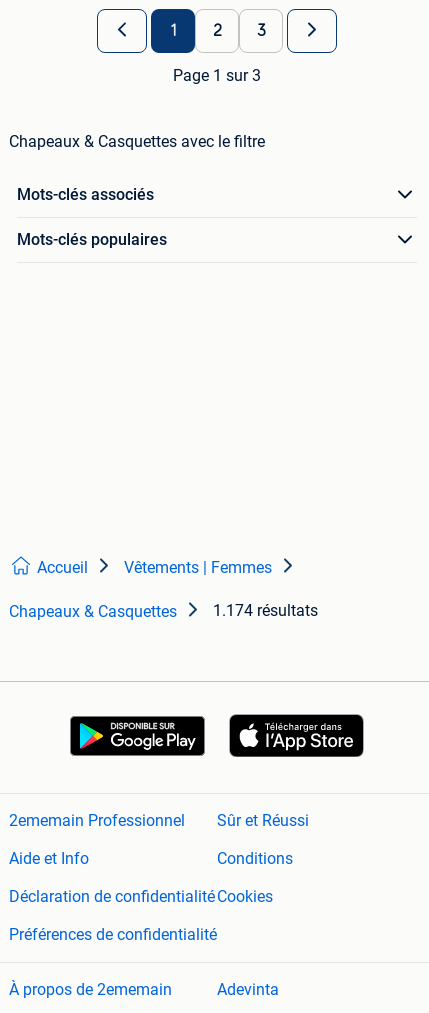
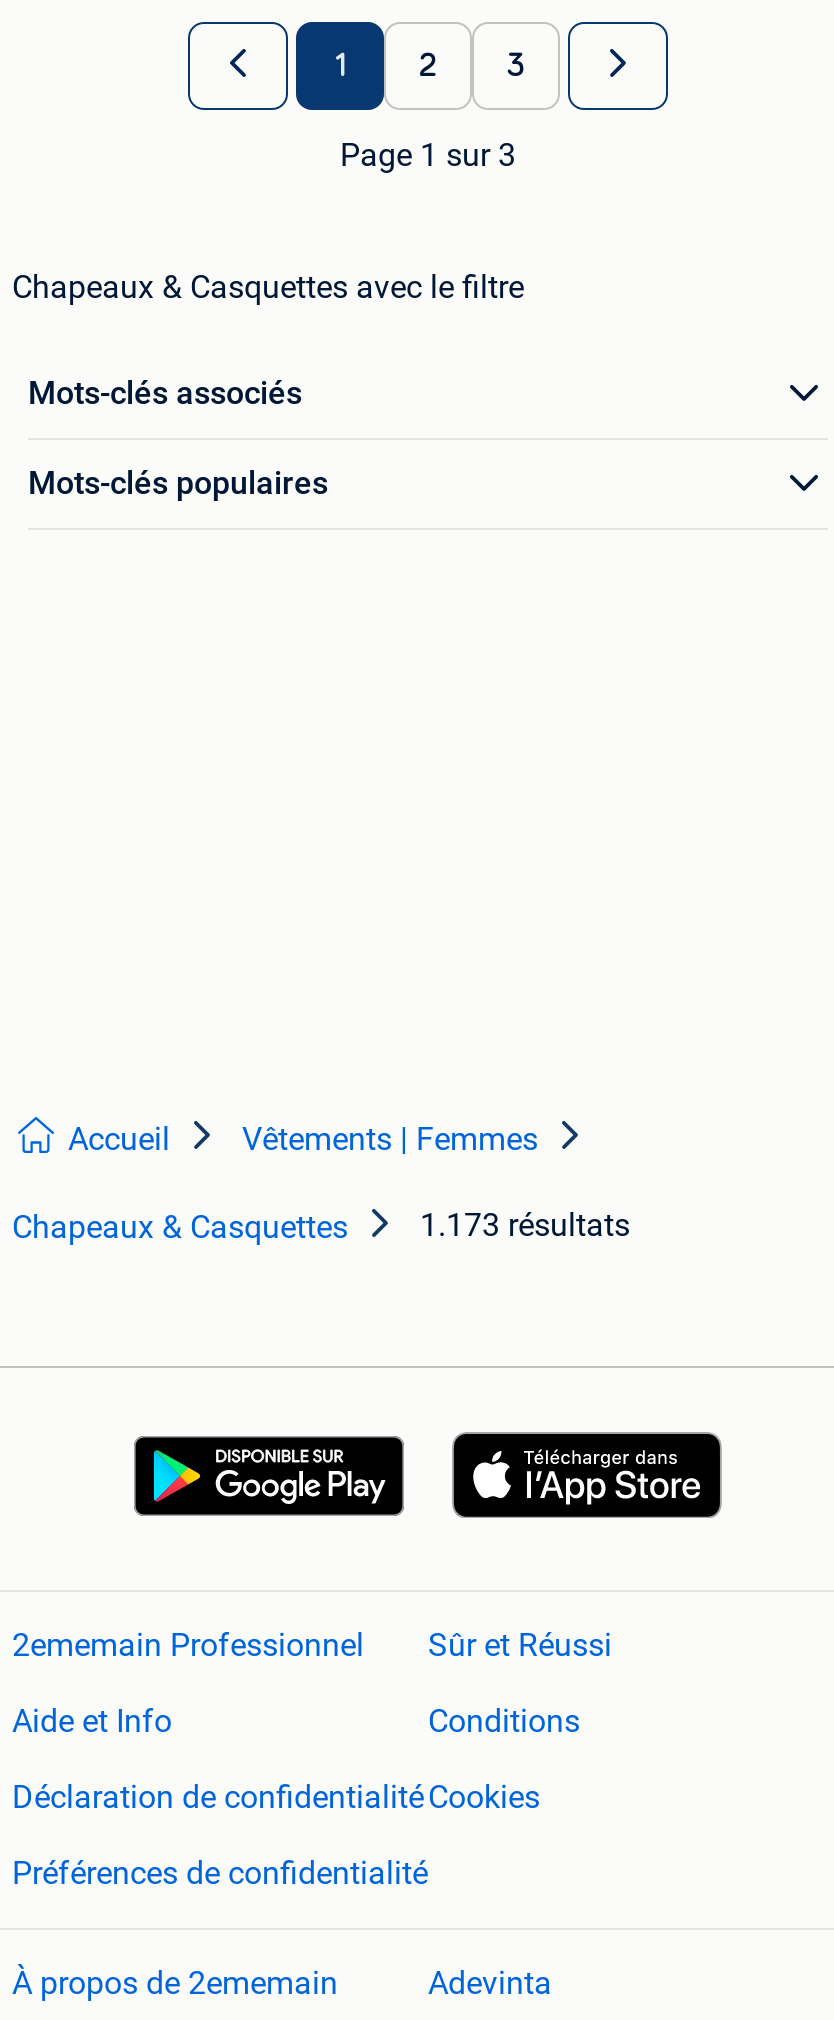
[9,601,318,621] Chapeaux & Casquettes 1.174 résultats -> [12,1207,630,1247] Chapeaux & Casquettes 1.173 résultats

